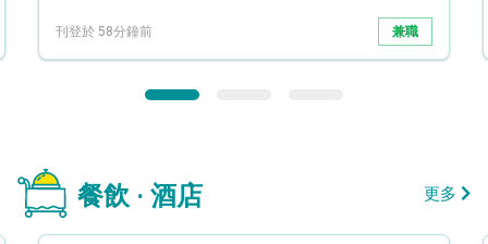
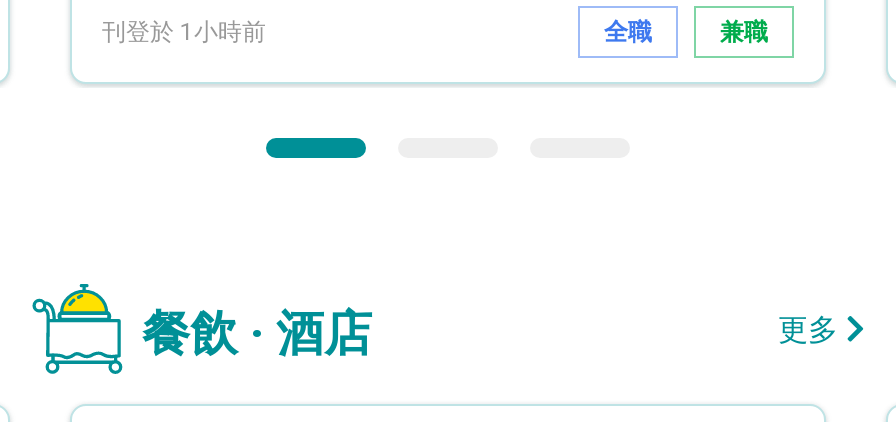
[56,23,152,39] 刊登於 58分鐘前 -> [102,17,652,45] 刊登於 1小時前 | 全職

